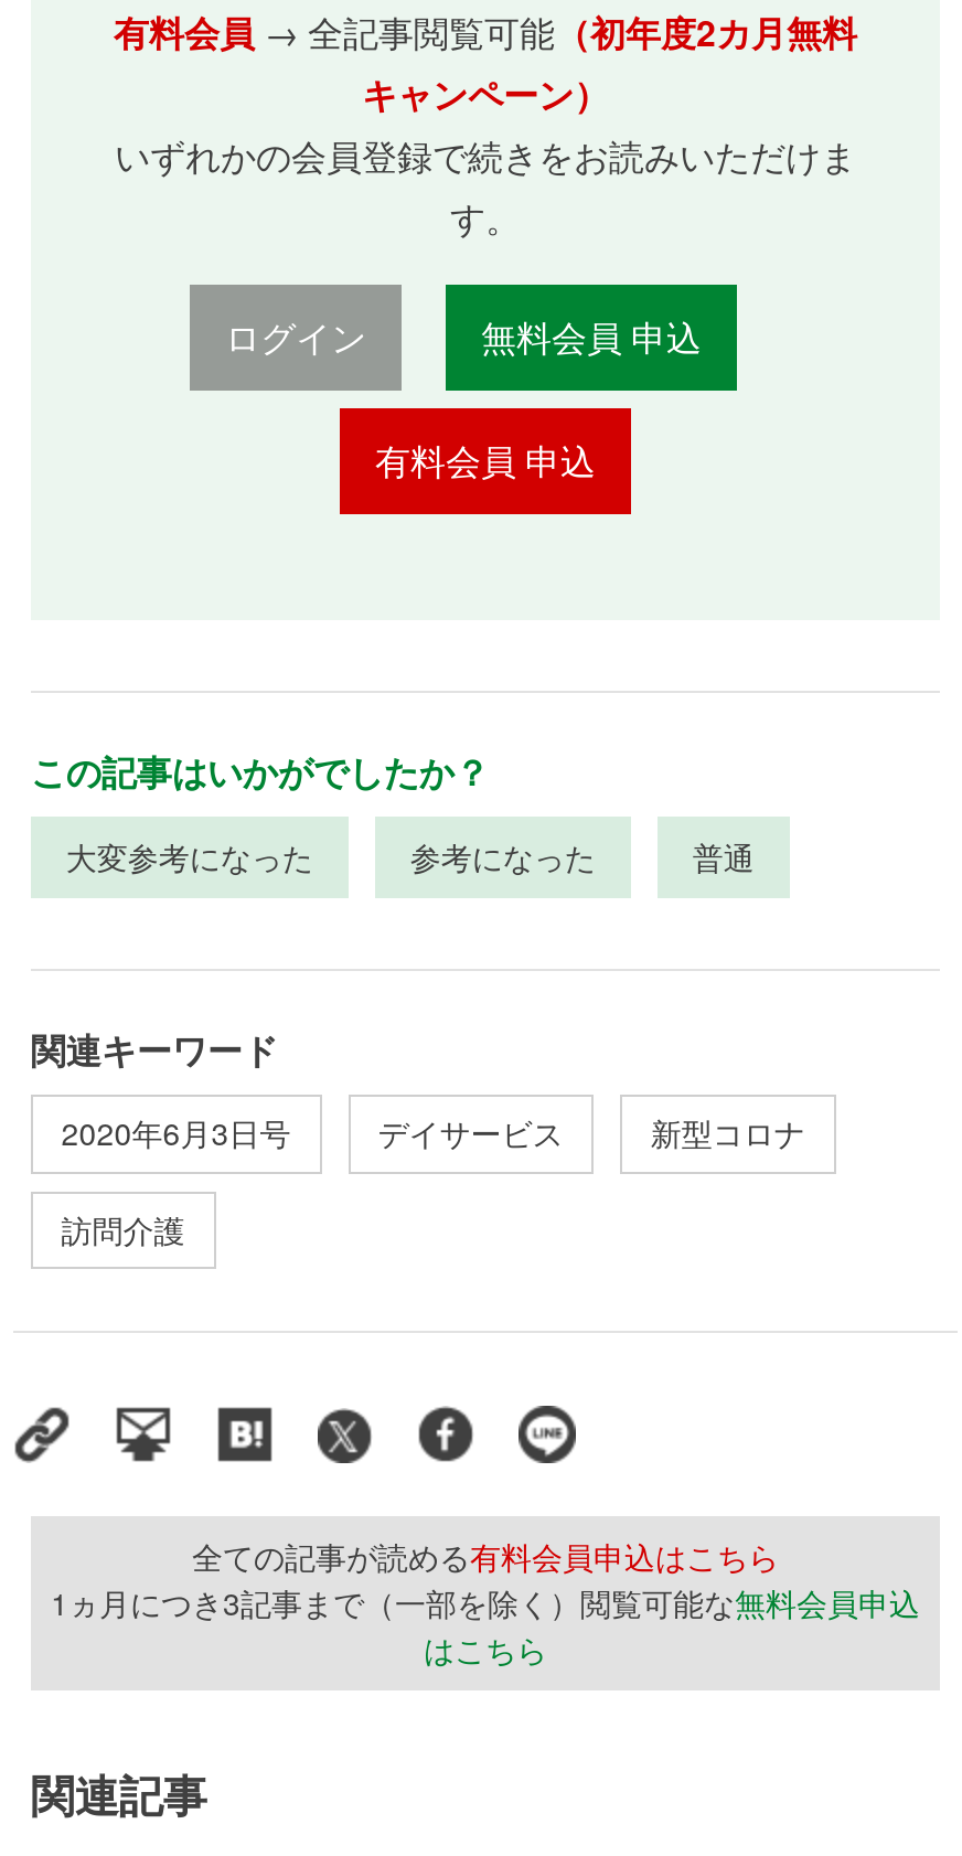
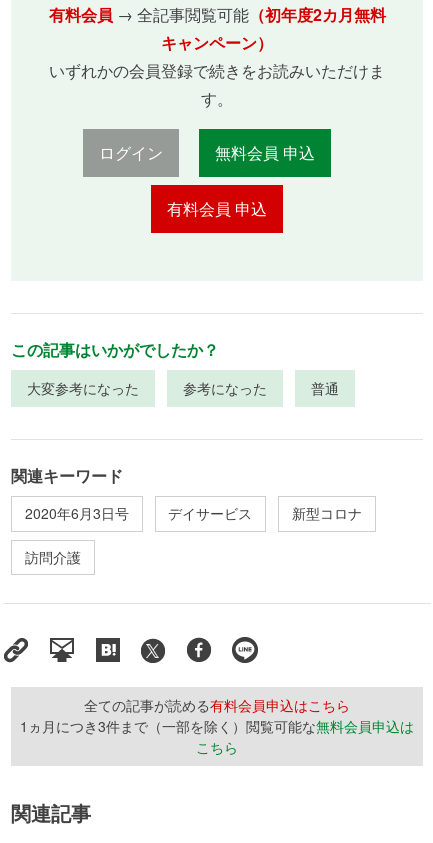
[51,1581,920,1671] 1ヵ月につき3記事まで（一部を除く）閲覧可能な無料会員申込 | はこちら -> [20,716,414,757] 1ヵ月につき3件まで（一部を除く）閲覧可能な無料会員申込は | こちら

